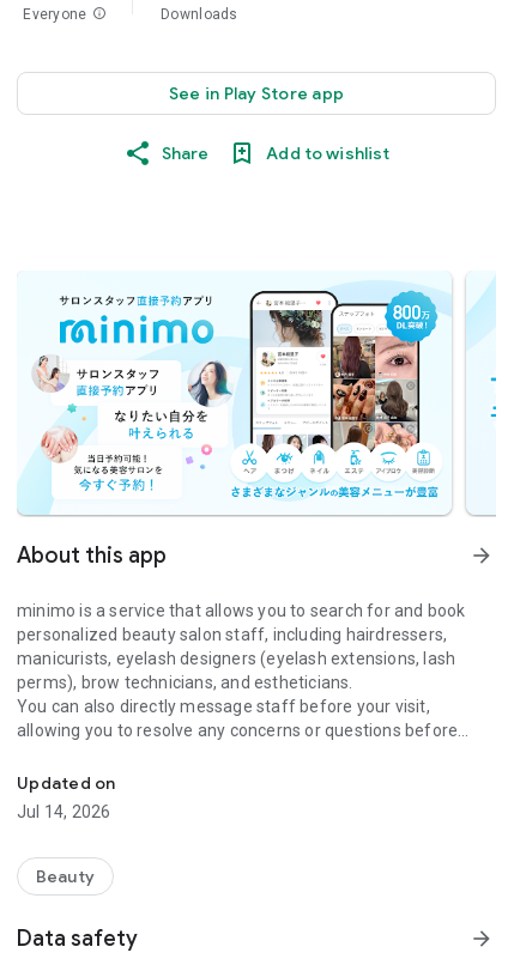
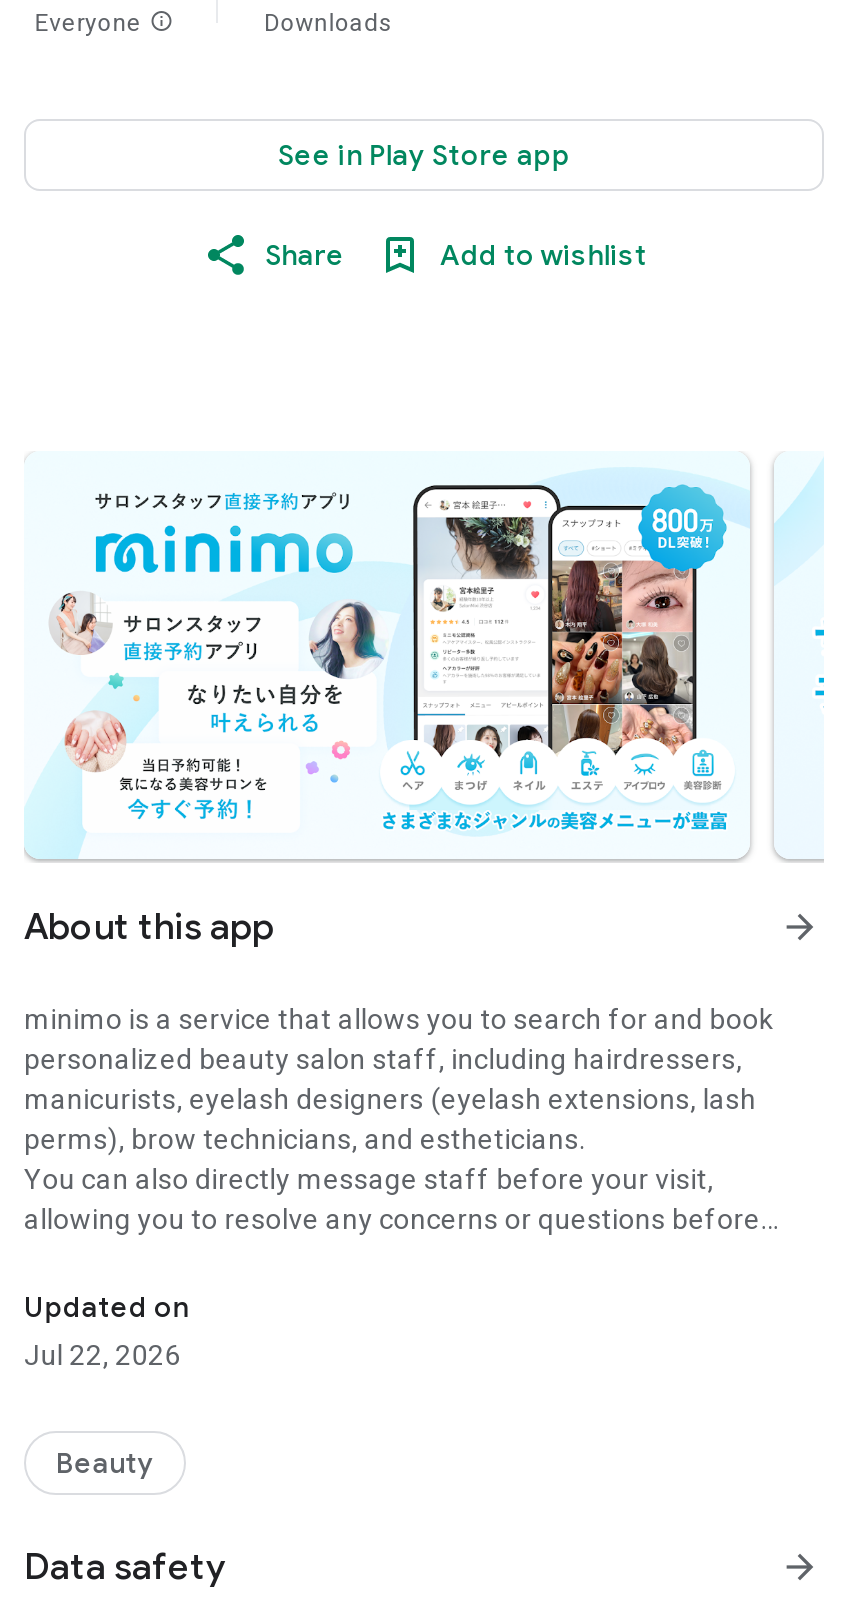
[17,802,111,821] Jul 14, 2026 -> [24,1339,181,1371] Jul 22, 2026

